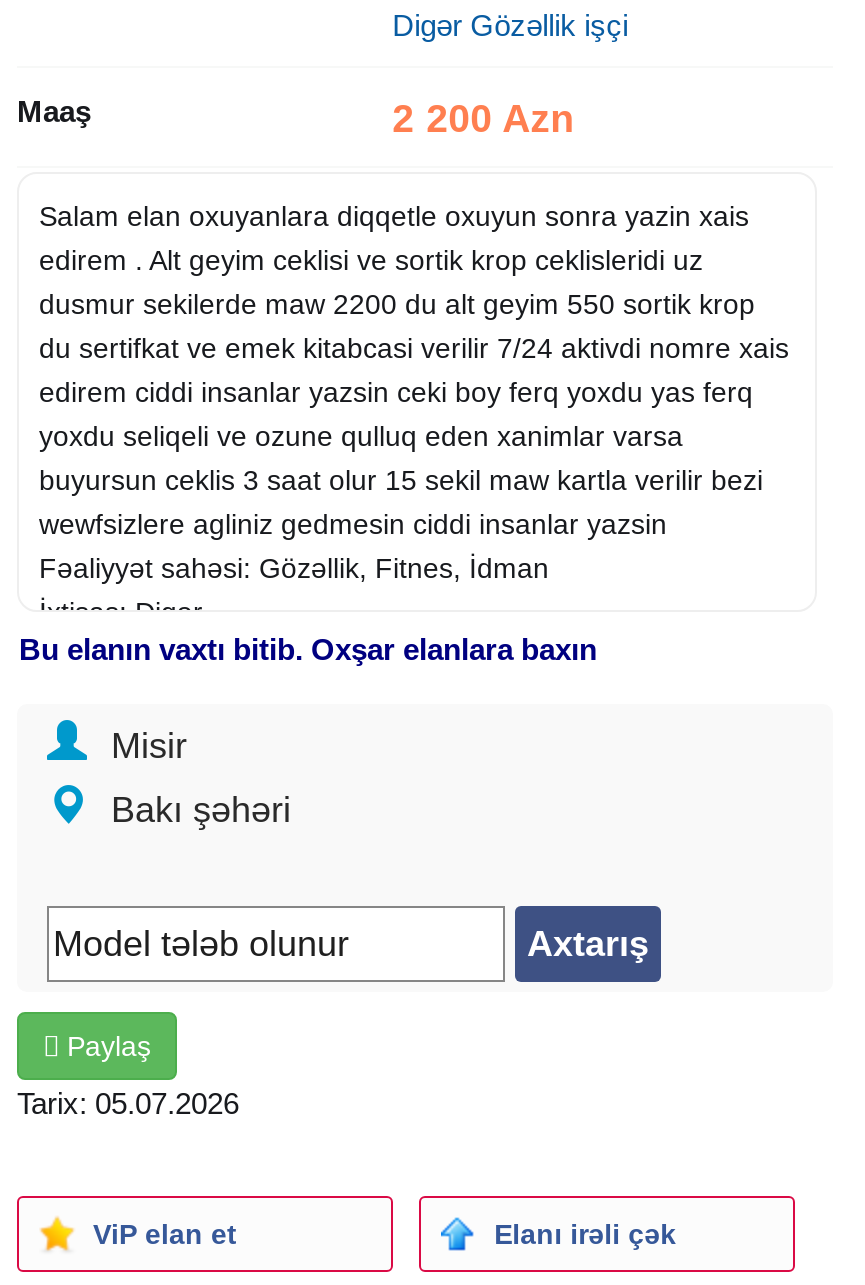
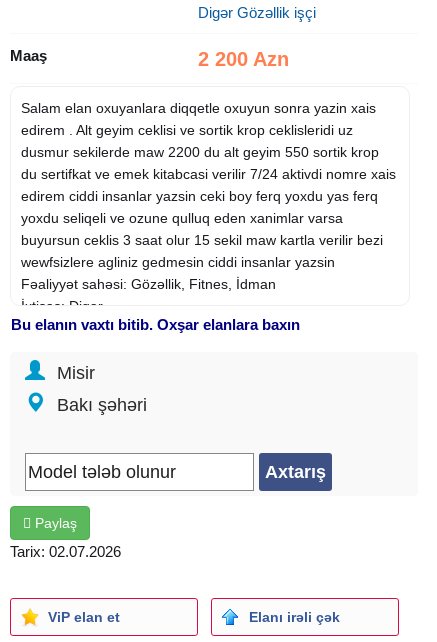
[17,1085,239,1119] Tarix: 05.07.2026 -> [10,543,121,560] Tarix: 02.07.2026

